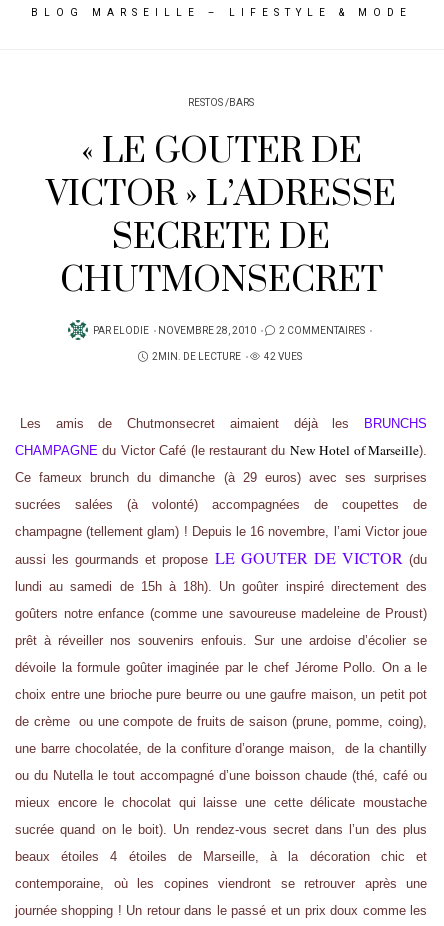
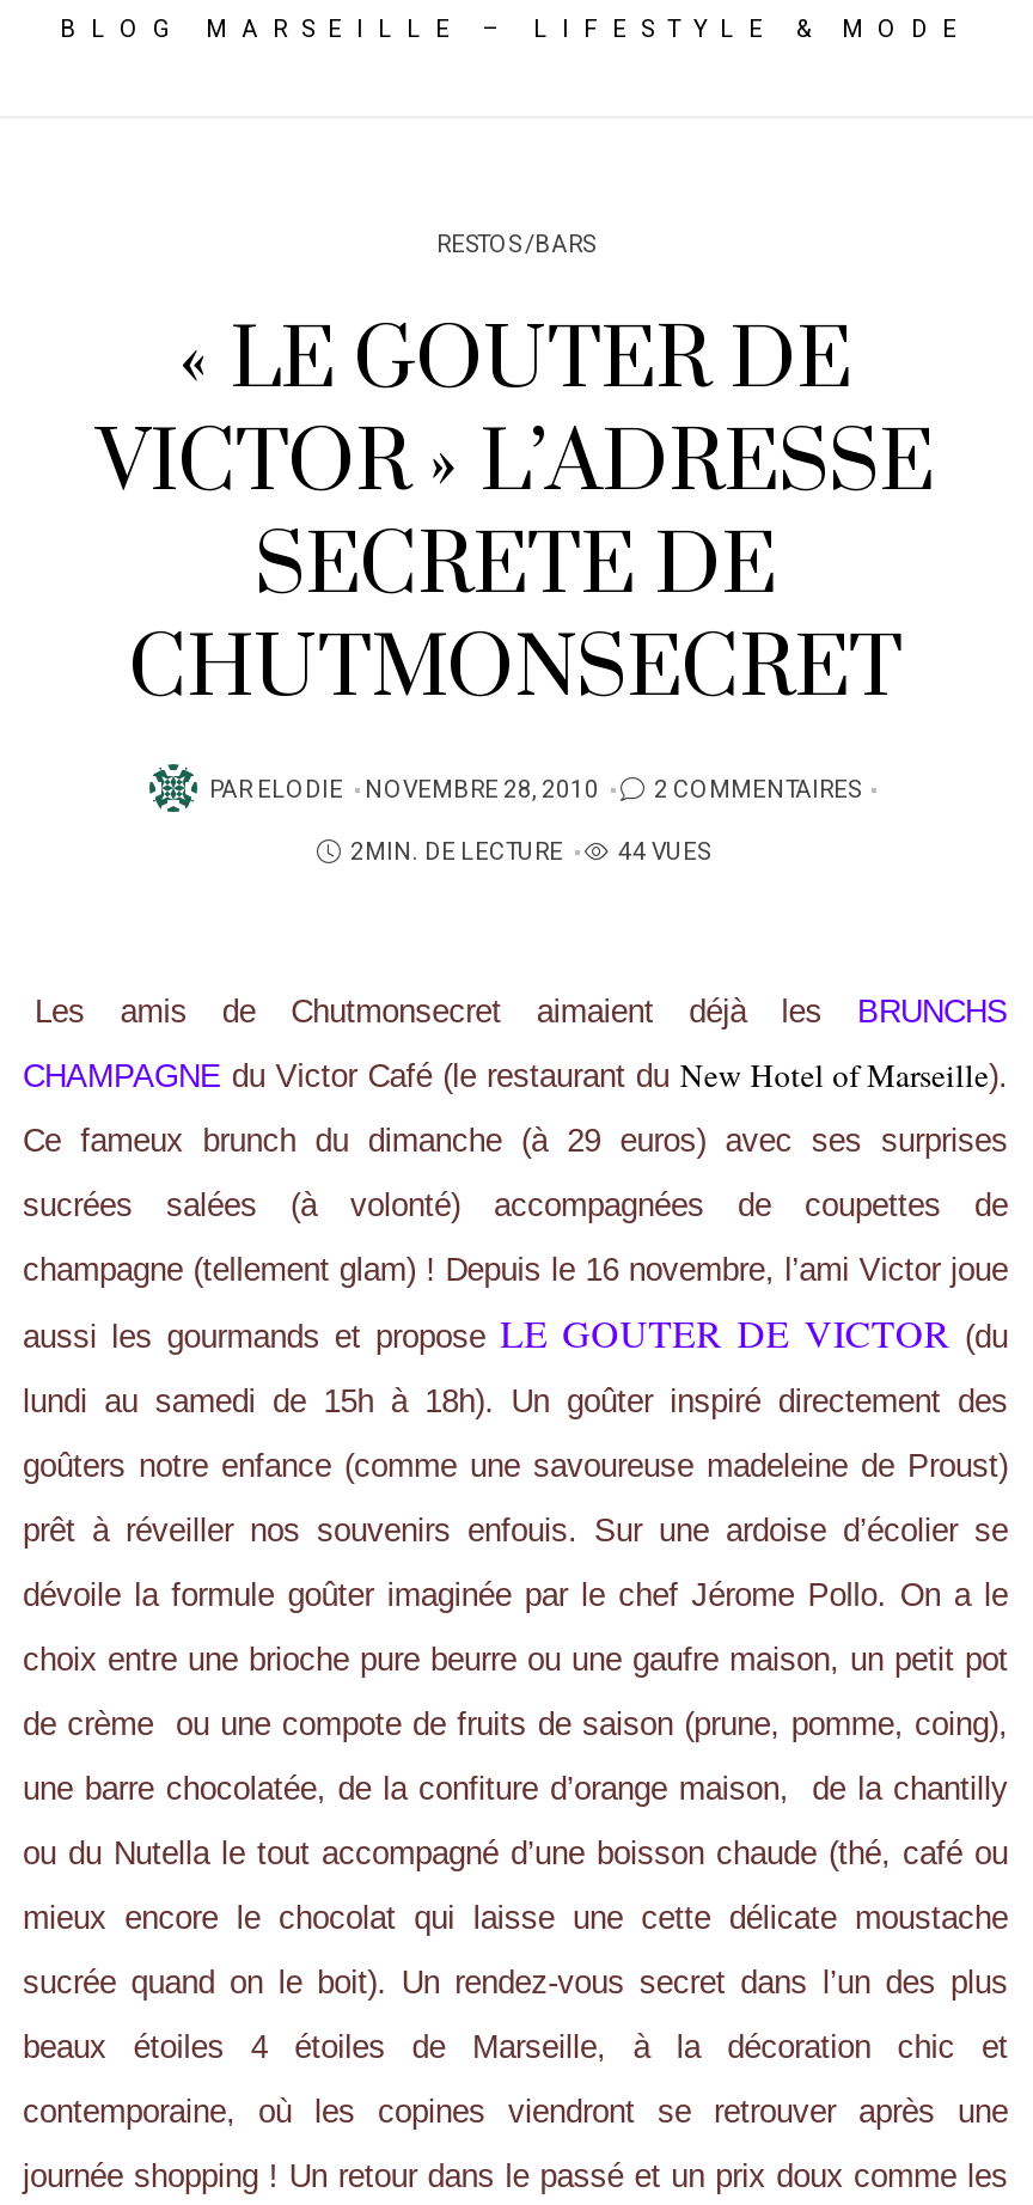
[264,350,302,364] 42 VUES -> [618,836,709,869] 44 VUES

